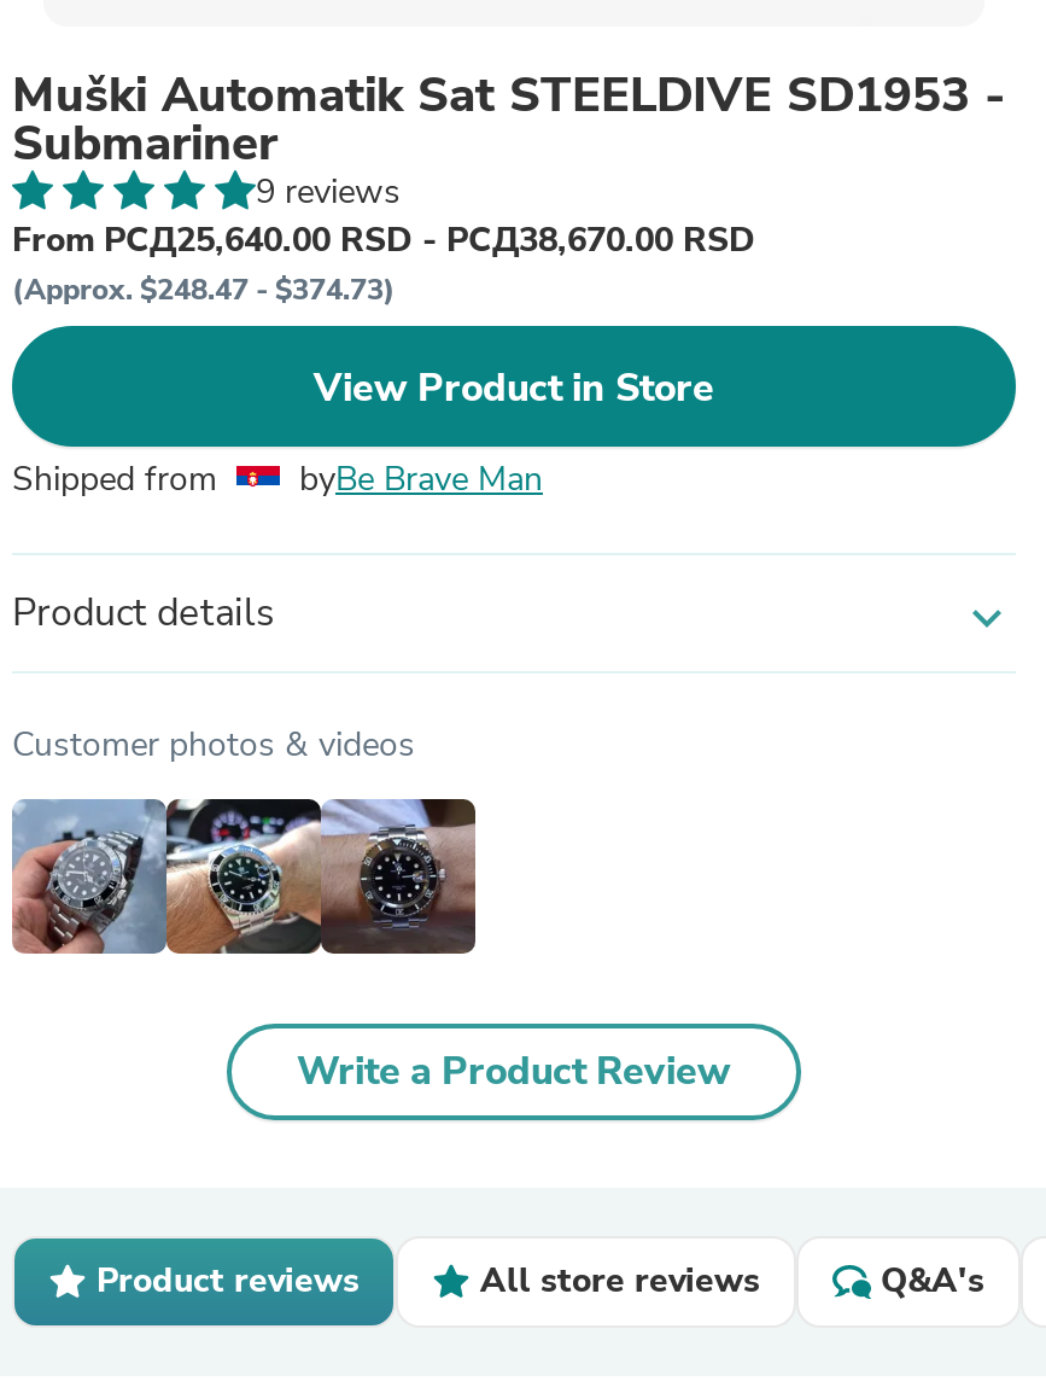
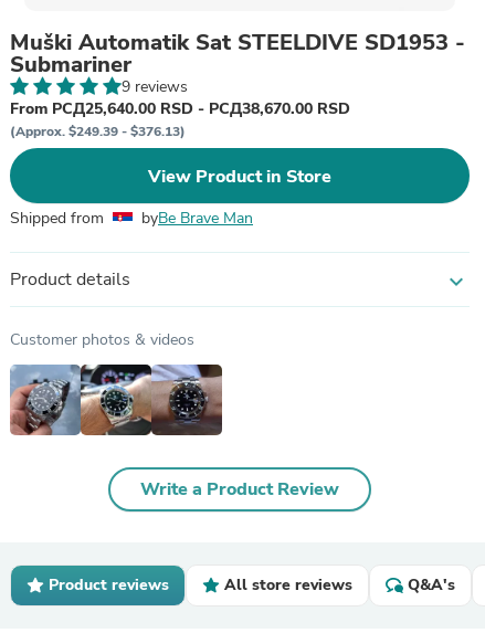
[12,270,396,309] (Approx. $248.47 - $374.73) -> [10,123,186,140] (Approx. $249.39 - $376.13)

